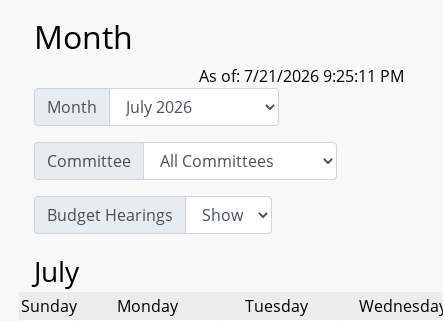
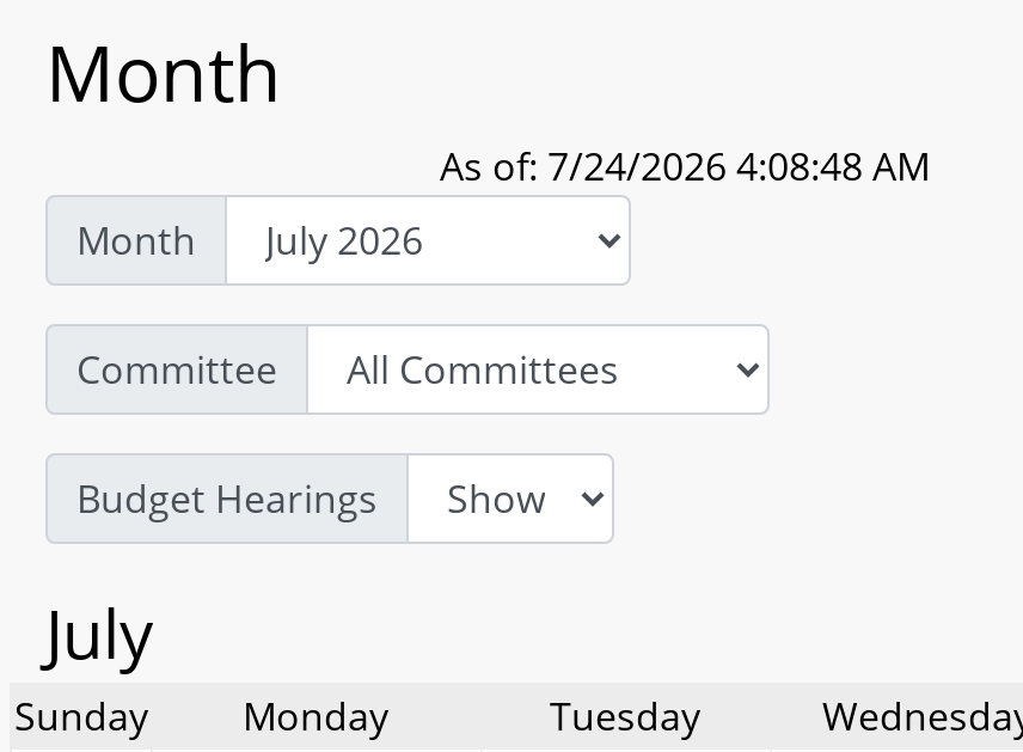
[199,65,404,87] As of: 7/21/2026 9:25:11 PM -> [440,140,930,192] As of: 7/24/2026 4:08:48 AM

